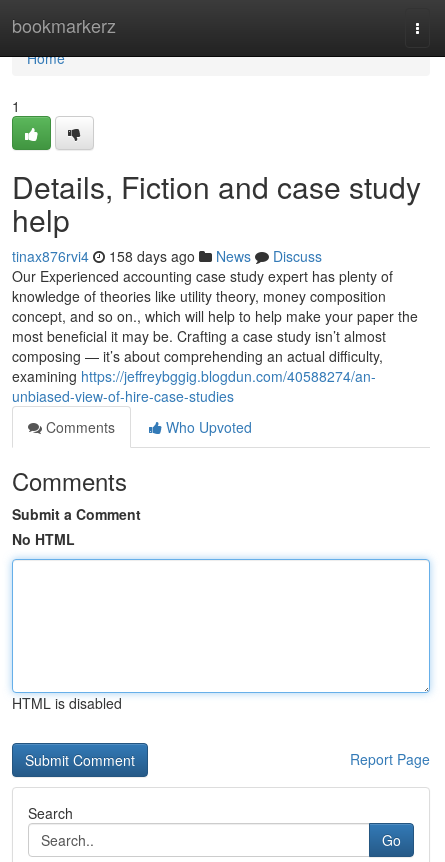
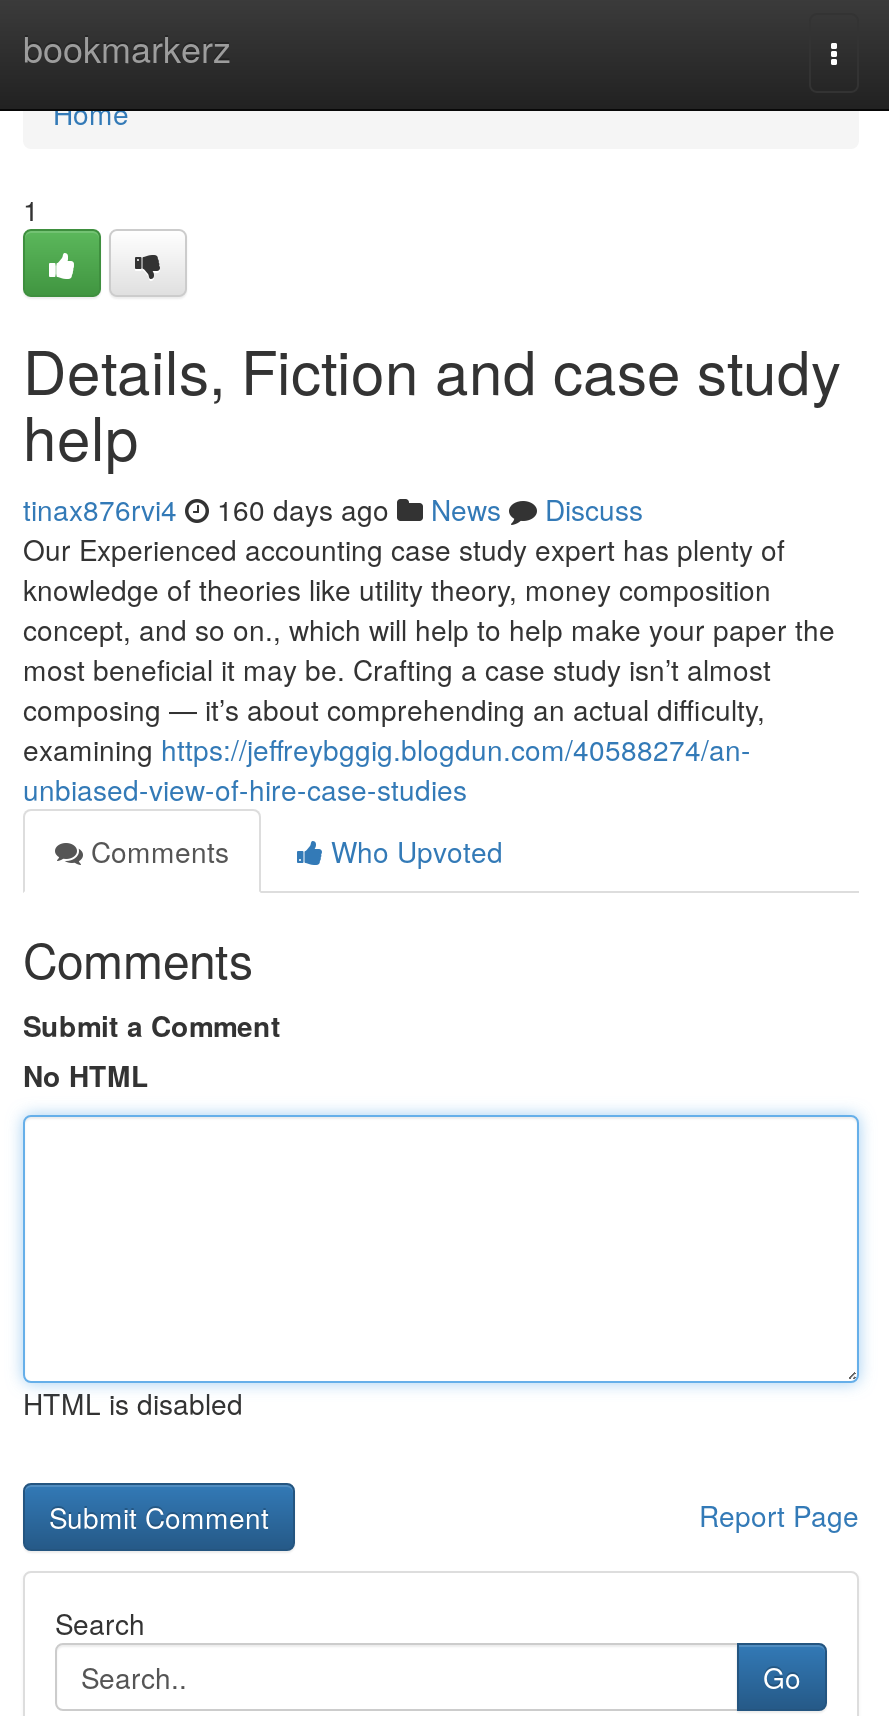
[12,246,322,266] tinax876rvi4 158 days ago News Discuss -> [23,489,643,529] tinax876rvi4 160 days ago News Discuss

